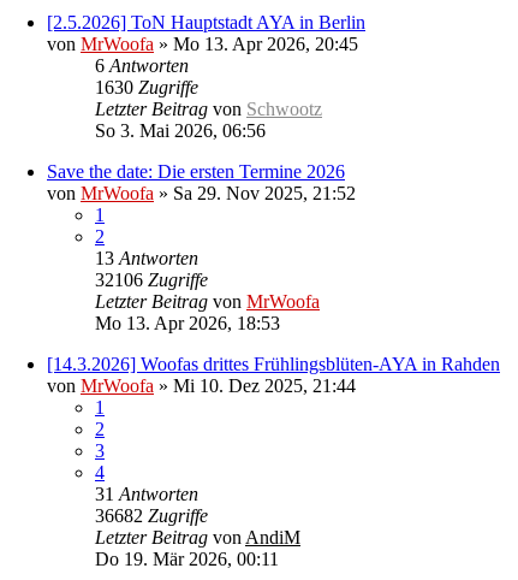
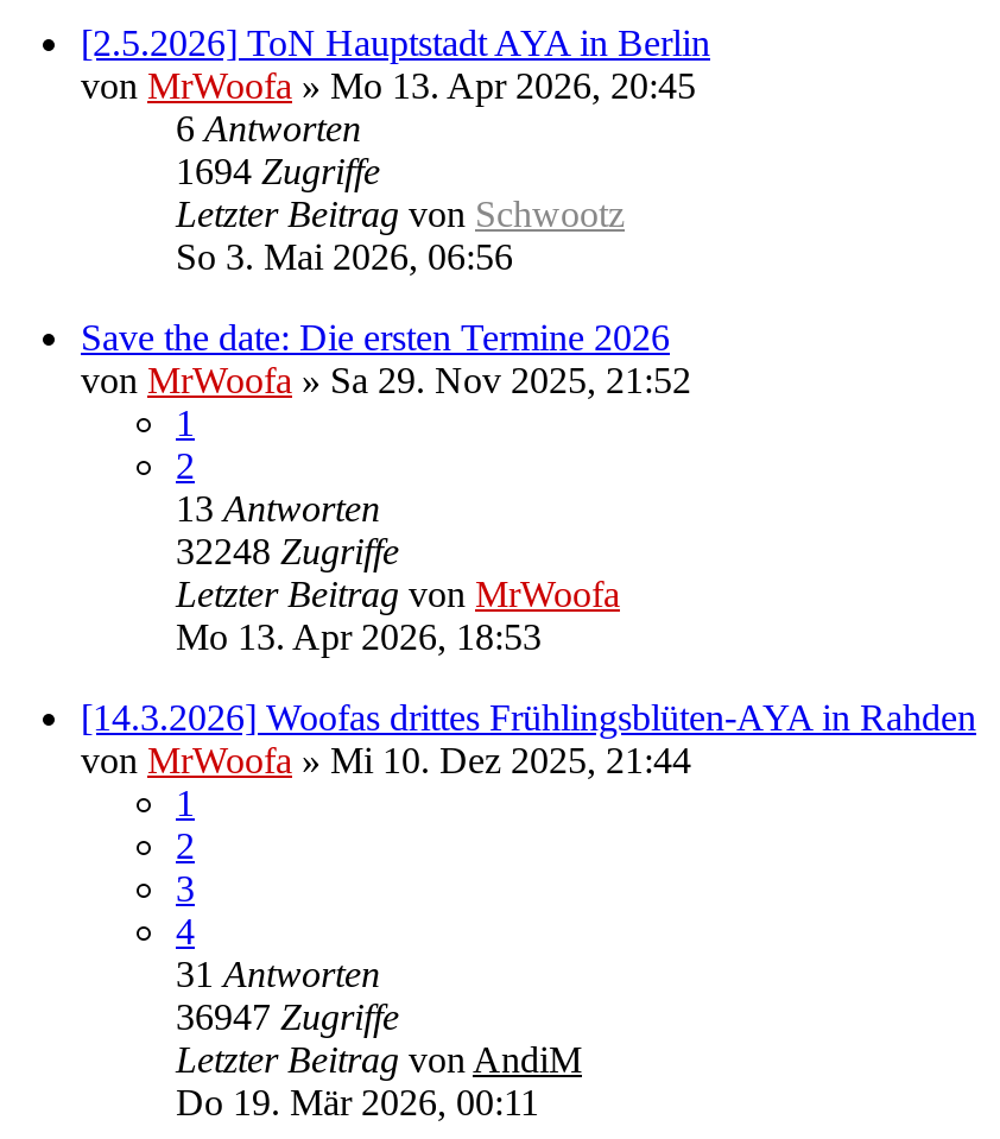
[95,77,198,97] 1630 Zugriffe -> [176,151,380,191] 1694 Zugriffe
[95,270,208,290] 32106 Zugriffe -> [176,531,399,571] 32248 Zugriffe
[95,505,208,526] 36682 Zugriffe -> [176,996,399,1037] 36947 Zugriffe

